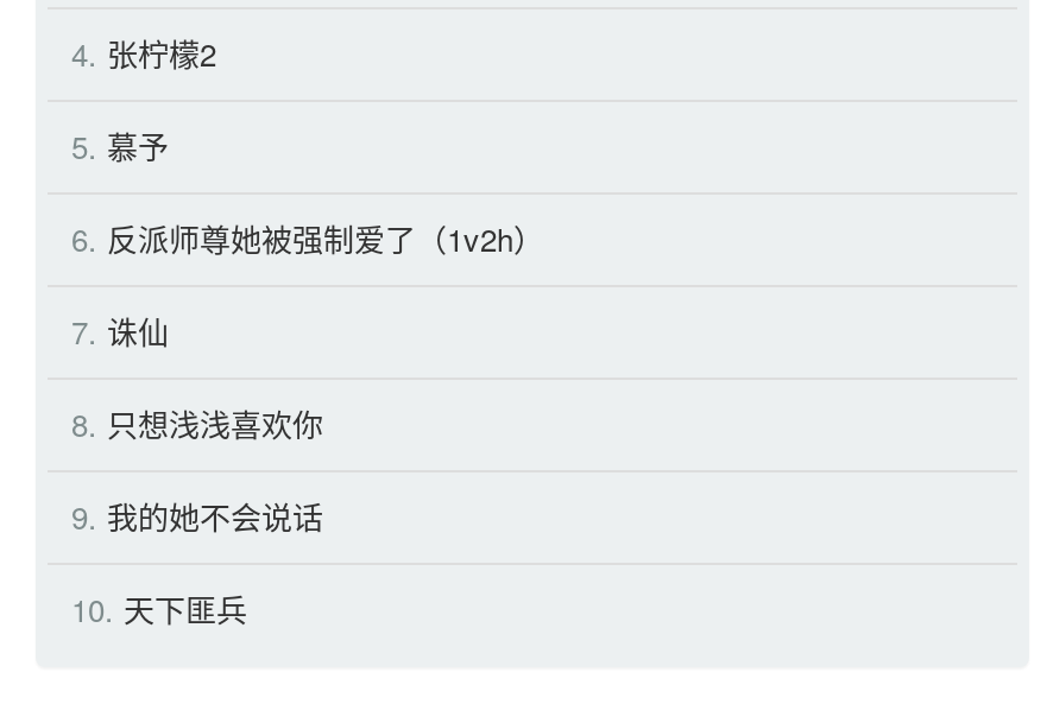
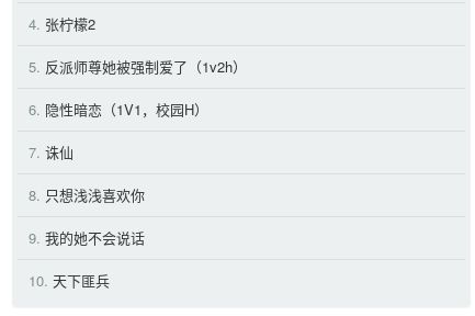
[71,123,169,169] 5. 慕予 -> [29,56,247,77] 5. 反派师尊她被强制爱了（1v2h）
[71,216,544,261] 6. 反派师尊她被强制爱了（1v2h） -> [29,99,208,120] 6. 隐性暗恋（1V1，校园H）

